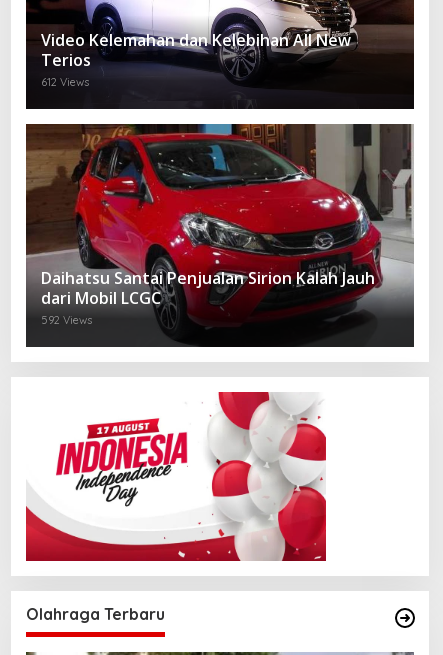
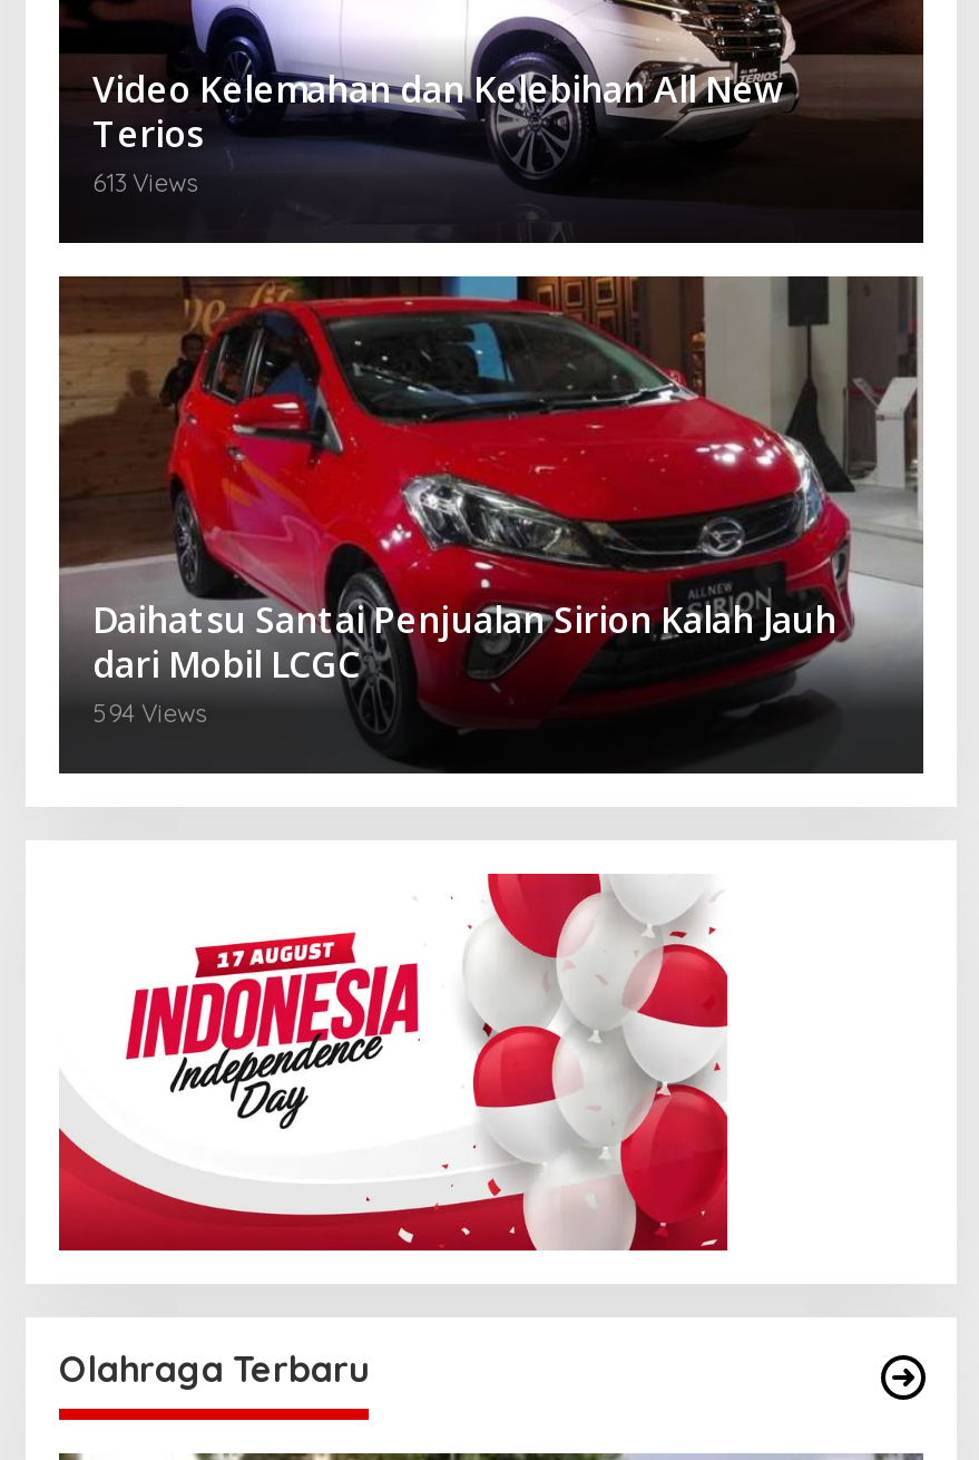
[41,74,89,88] 612 Views -> [92,166,197,197] 613 Views
[41,313,92,327] 592 Views -> [92,698,206,729] 594 Views

